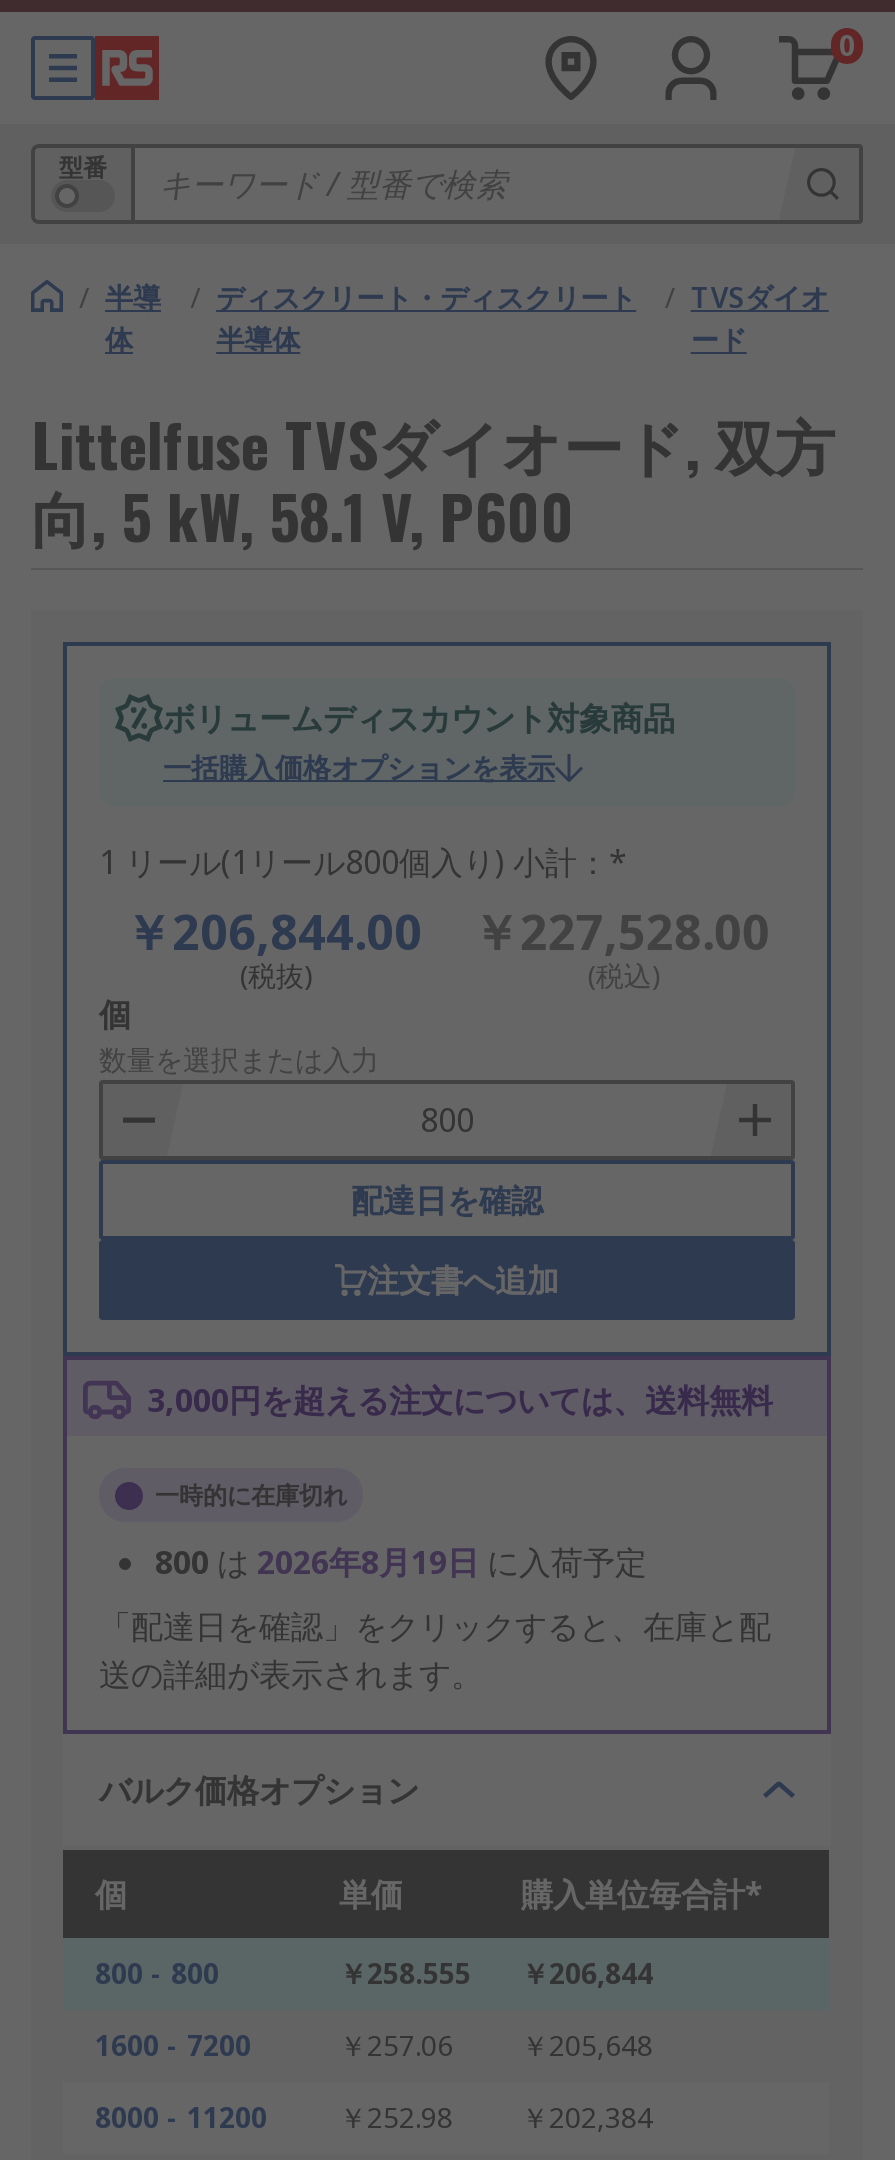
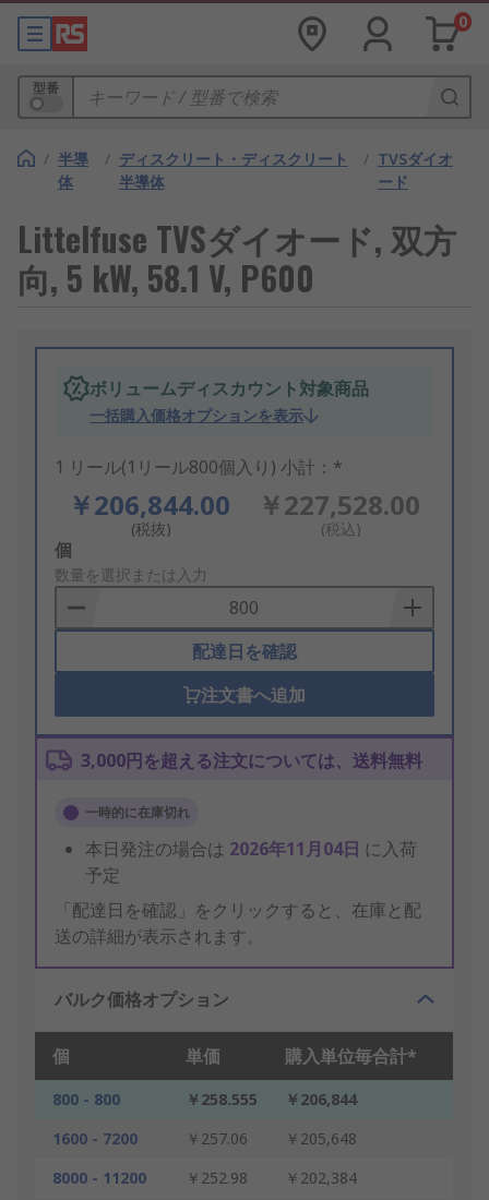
[155,1540,647,1584] 800は2026年8月19日に入荷予定 -> [85,837,417,887] 本日発注の場合は2026年11月04日に入荷 | 予定

